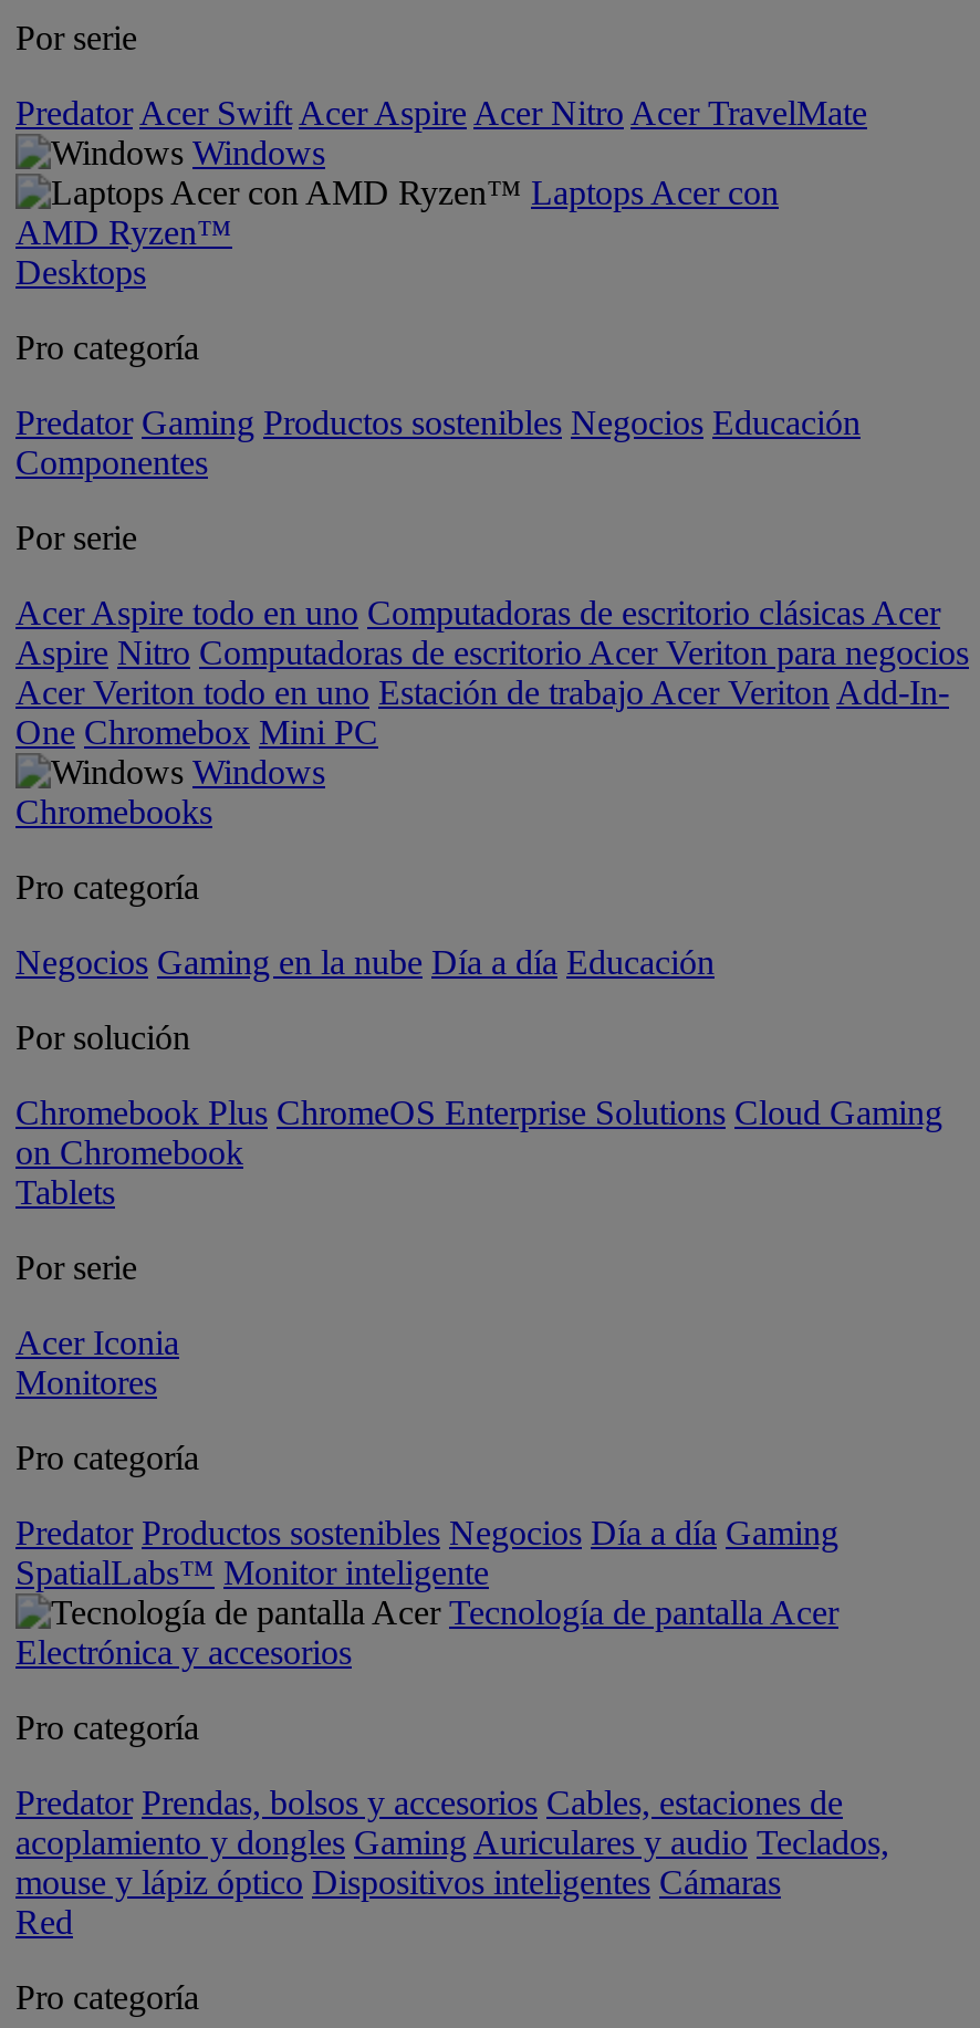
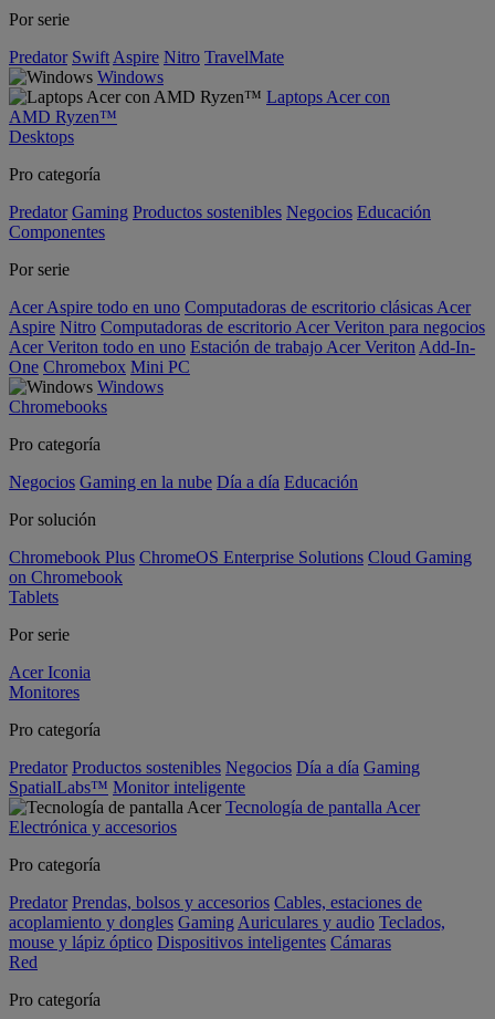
[15,94,867,132] Predator Acer Swift Acer Aspire Acer Nitro Acer TravelMate -> [9,48,284,66] Predator Swift Aspire Nitro TravelMate

